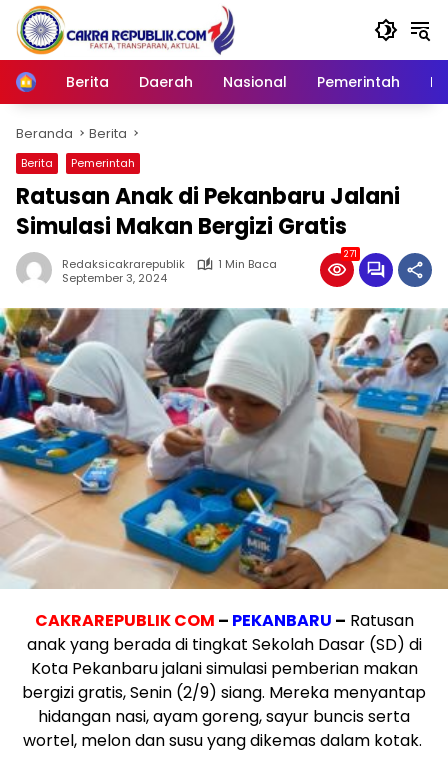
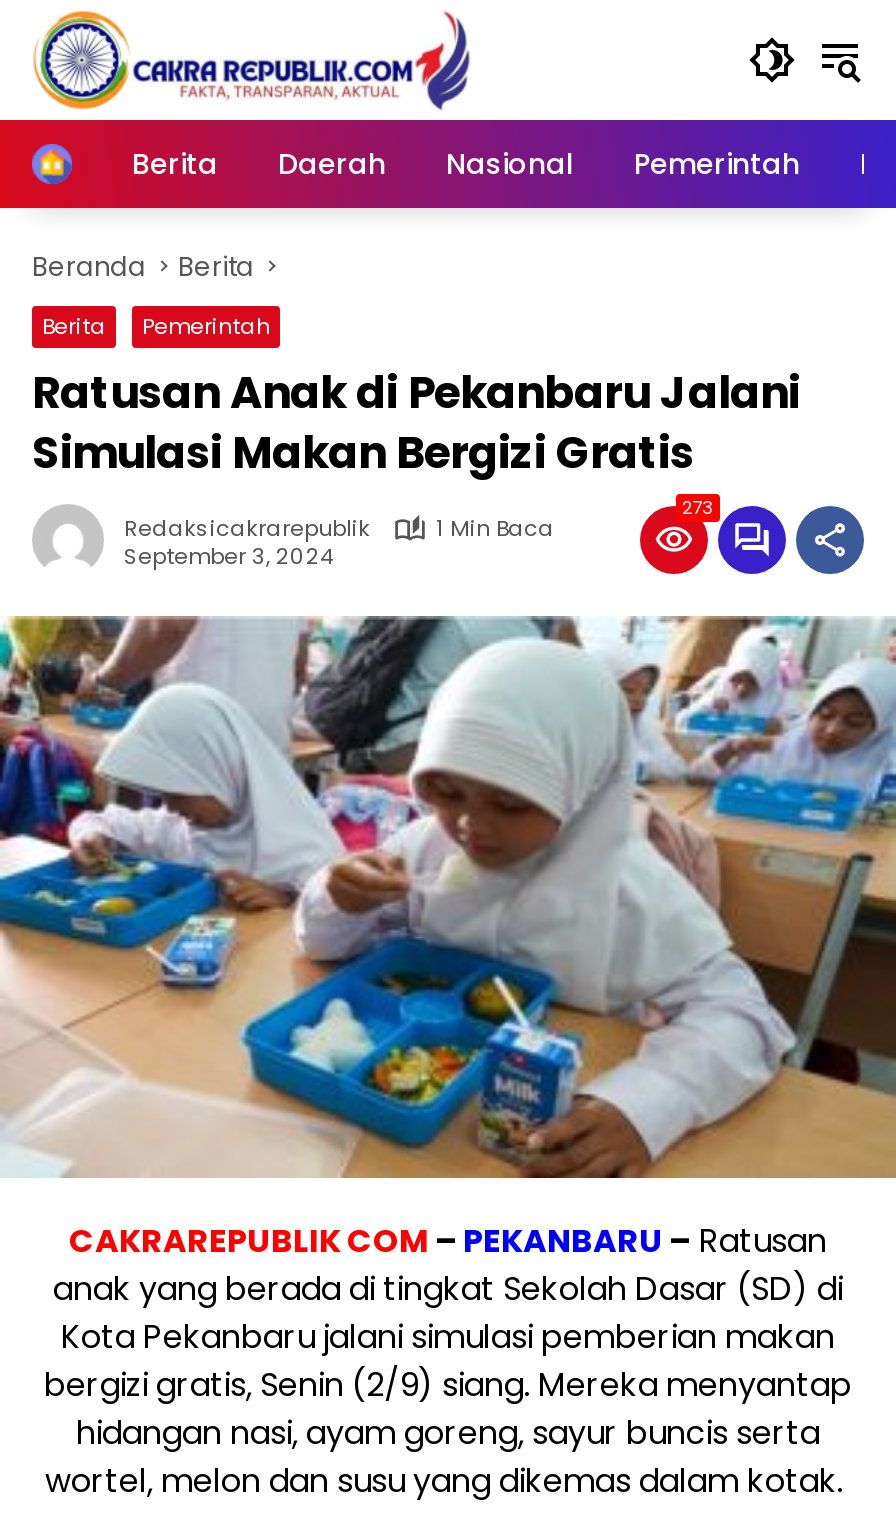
[344,248,357,260] 271 -> [682,496,714,520] 273

